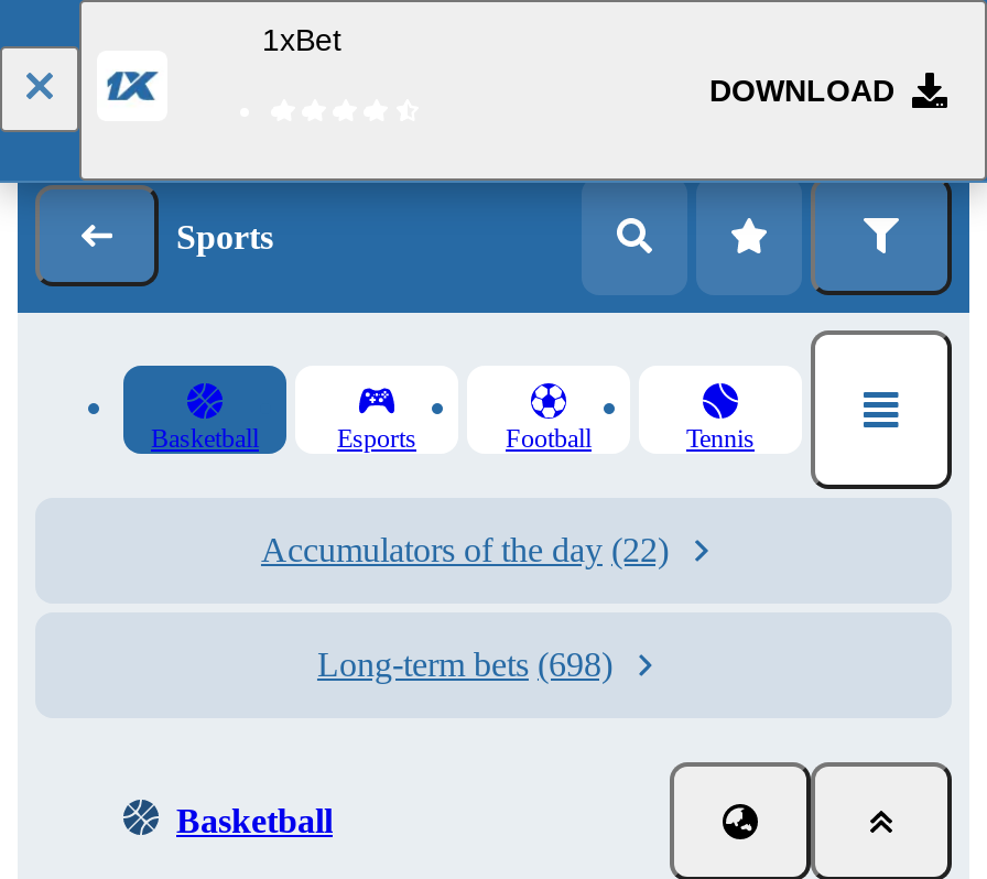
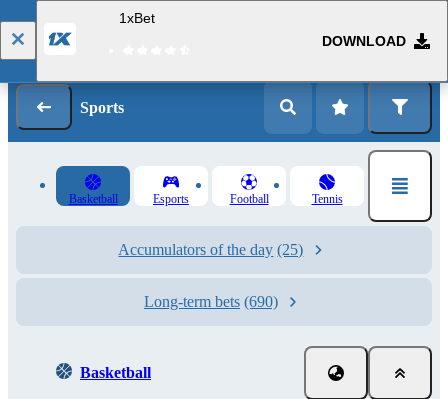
[261,531,669,568] Accumulators of the day (22) -> [118,241,303,258] Accumulators of the day (25)
[317,645,612,683] Long-term bets (698) -> [144,293,278,310] Long-term bets (690)

